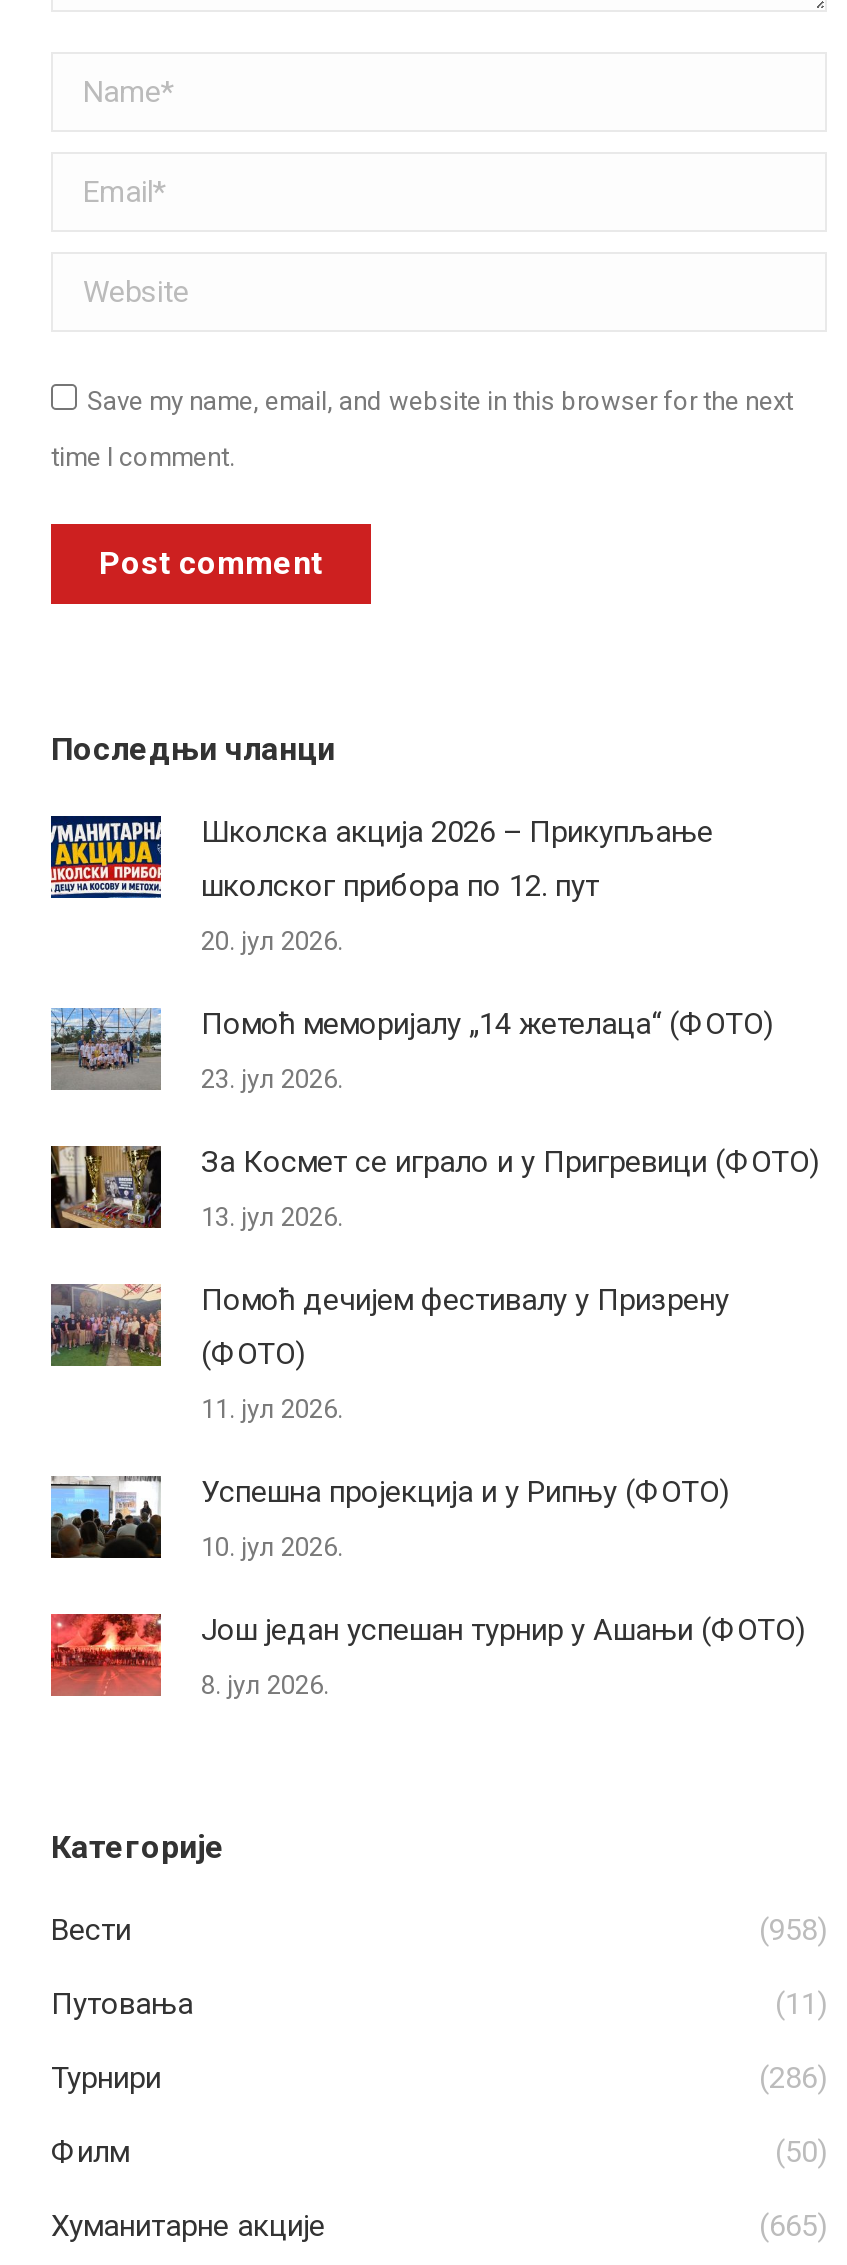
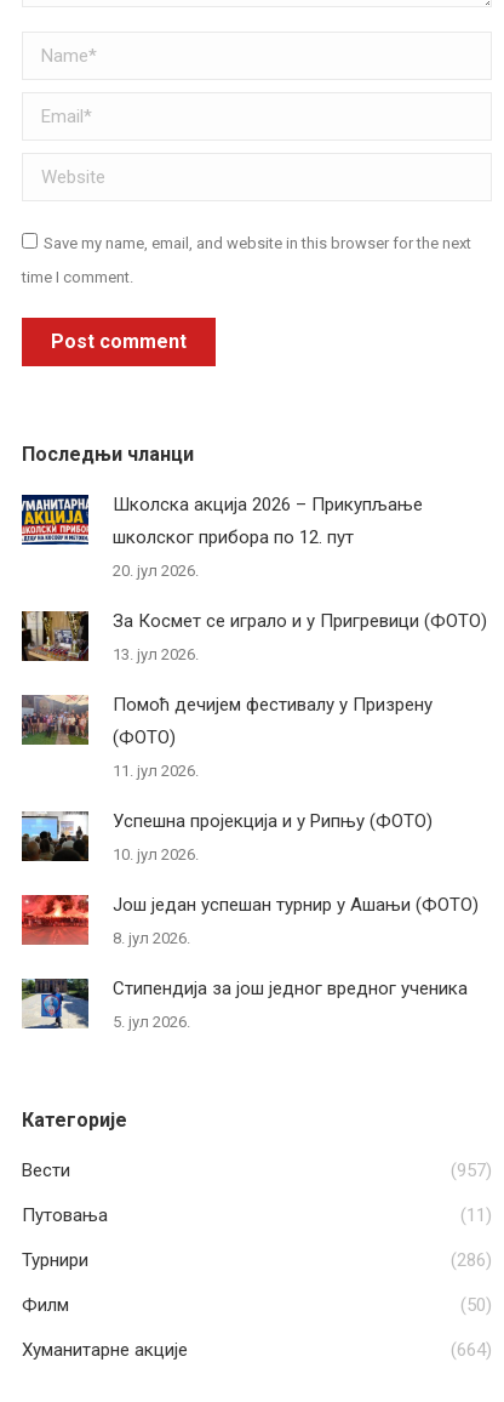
[49,1006,773,1094] [image] | Помоћ меморијалу „14 жетелаца“ (ФОТО) | 23. јул 2026. -> none
moved [49,1142,819,1700] -> [21,609,487,947]: [image] | За Космет се играло и у Пригревици (ФОТО) | 13. јул 2026. | ... | Још један успешан турнир у Ашањи (ФОТО) | 8. јул 2026.
none -> [21,977,468,1031] [image] | Стипендија за још једног вредног ученика | 5. јул 2026.
[759,1912,827,1948] (958) -> [451,1159,492,1181] (957)
[759,2208,827,2244] (665) -> [451,1339,492,1361] (664)

